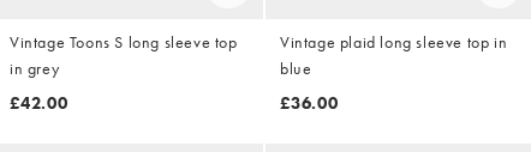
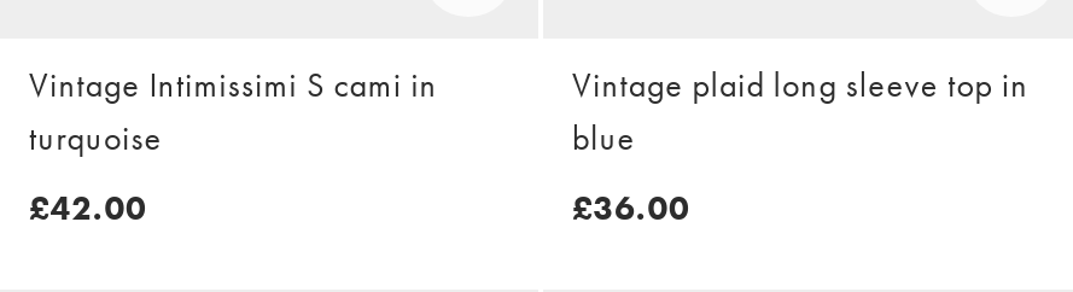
[10,31,237,79] Vintage Toons S long sleeve top | in grey -> [29,62,438,158] Vintage Intimissimi S cami in | turquoise

